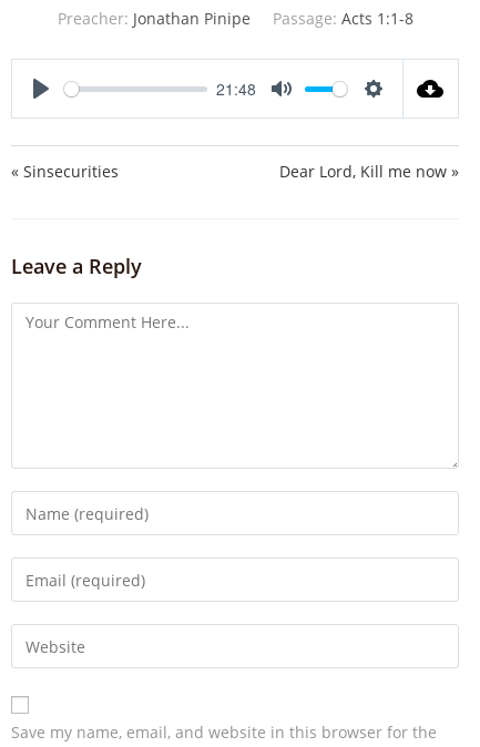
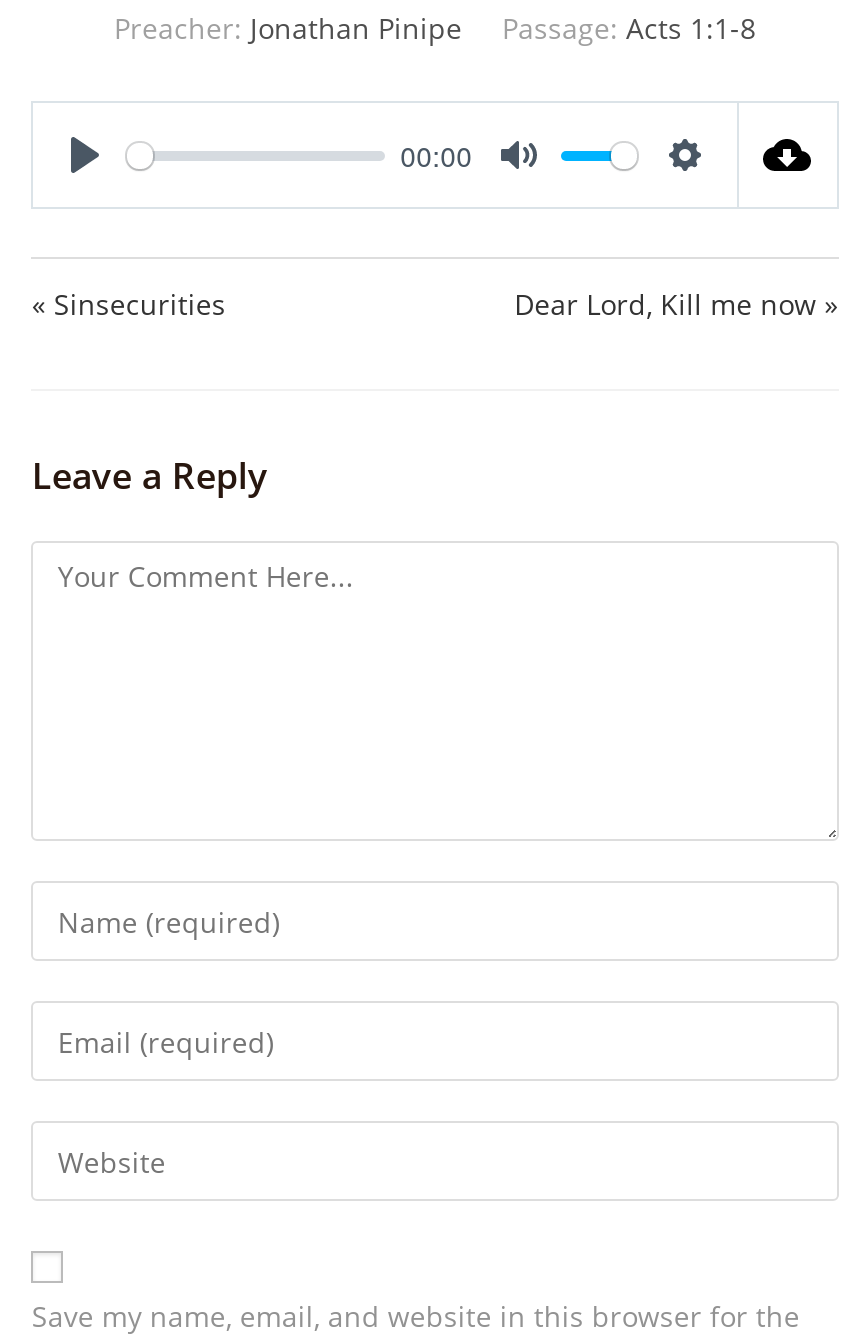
[216,77,256,99] 21:48 -> [400,134,472,174] 00:00

